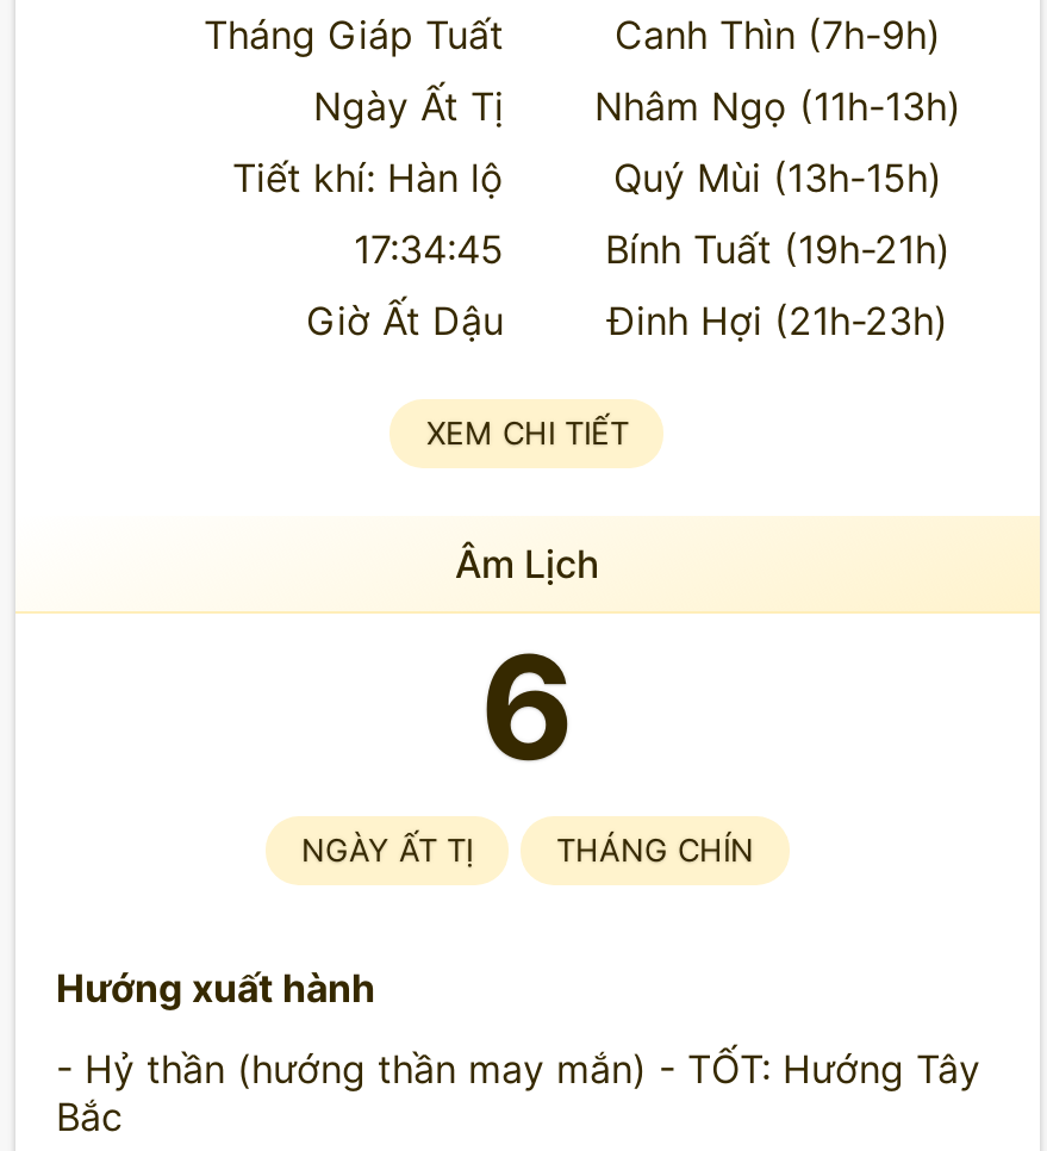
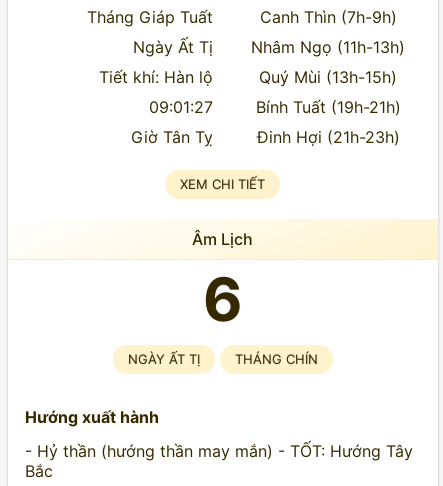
[354,225,504,273] 17:34:45 -> [149,97,213,117] 09:01:27
[306,297,504,344] Giờ Ất Dậu -> [131,127,213,147] Giờ Tân Tỵ

